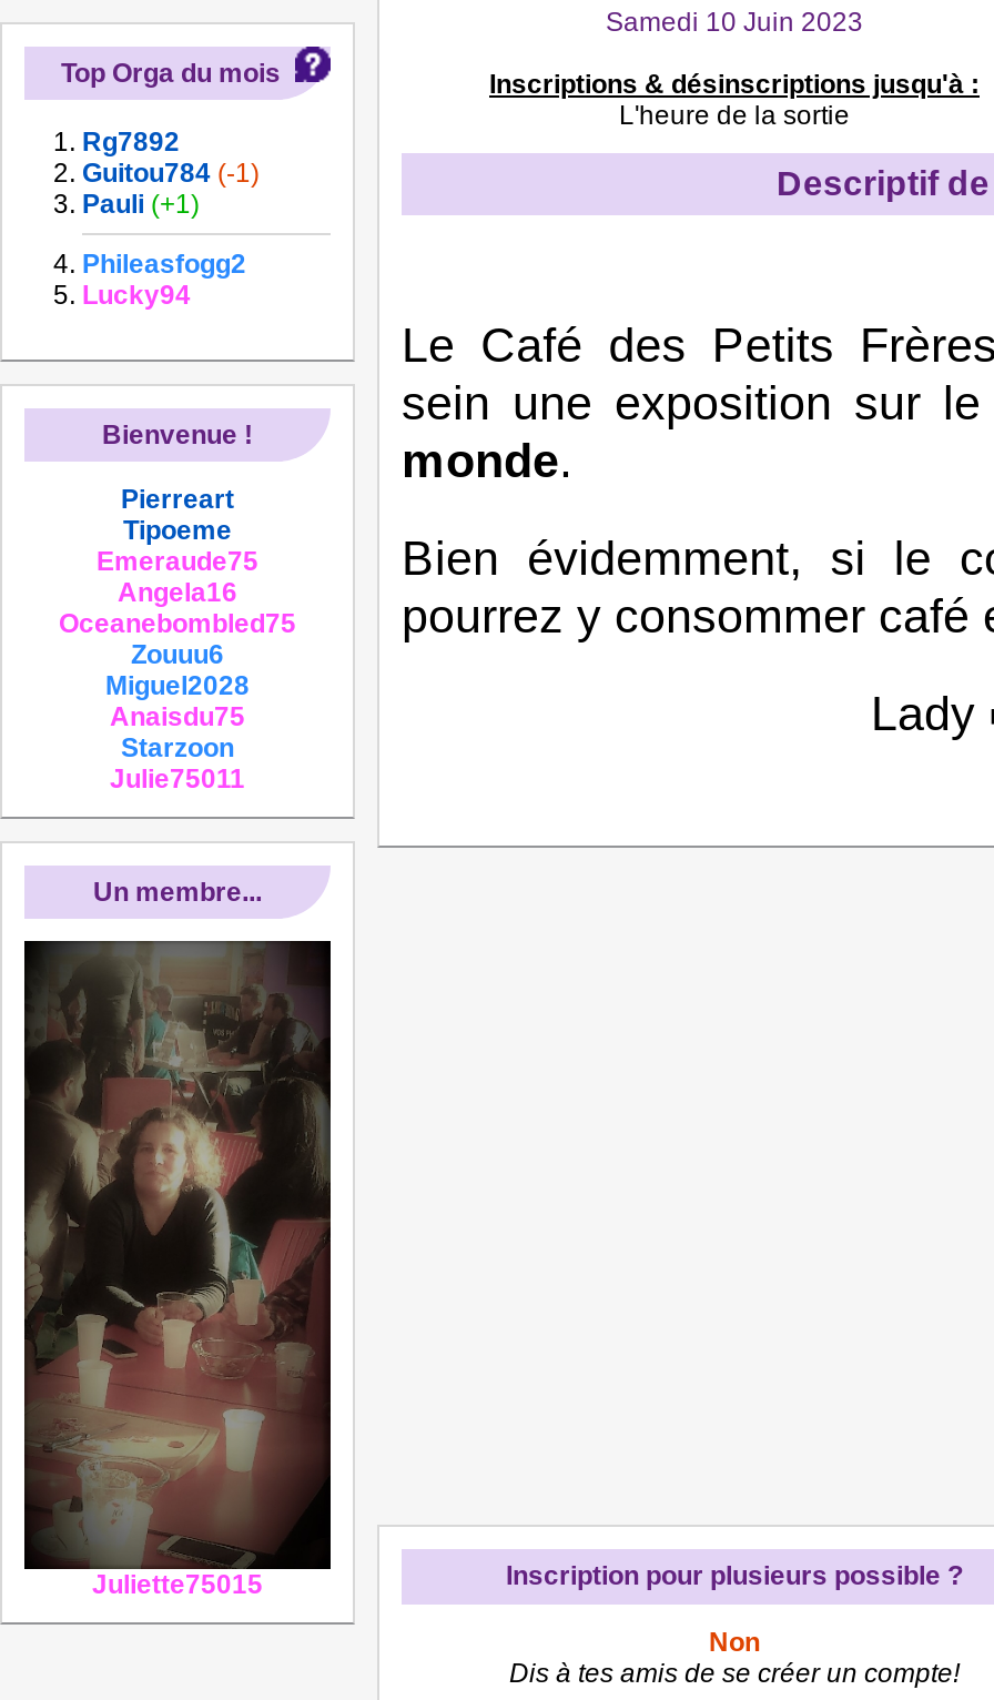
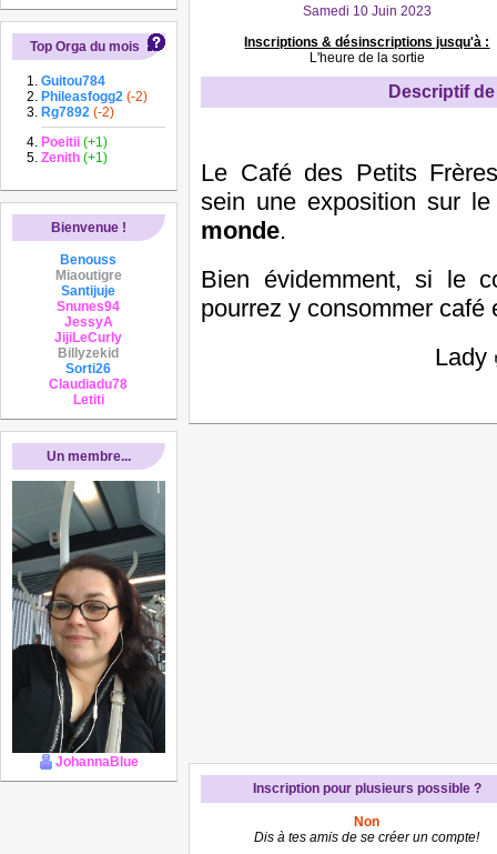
[82,127,260,220] Rg7892 | Guitou784 (-1) | Pauli (+1) -> [41,73,148,120] Guitou784 | Phileasfogg2 (-2) | Rg7892 (-2)
[82,249,246,311] Phileasfogg2 | Lucky94 -> [41,134,108,165] Poeitii (+1) | Zenith (+1)
[59,484,296,795] Pierreart | Tipoeme | Emeraude75 | Angela16 | Oceanebombled75 | Zouuu6 | Miguel2028 | Anaisdu75 | Starzoon | Julie75011 -> [49,252,128,408] Benouss | Miaoutigre | Santijuje | Snunes94 | JessyA | JijiLeCurly | Billyzekid | Sorti26 | Claudiadu78 | Letiti
[22,939,333,1600] [image] | Juliette75015 -> [3,480,175,785] [image] | JohannaBlue

